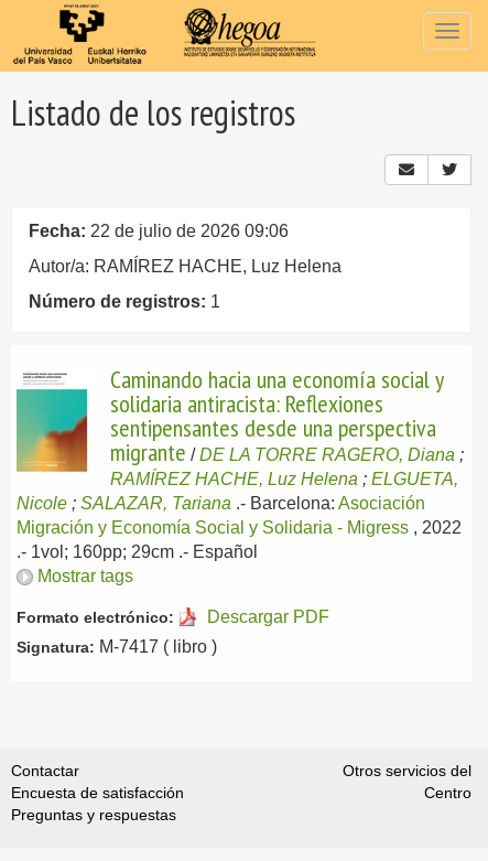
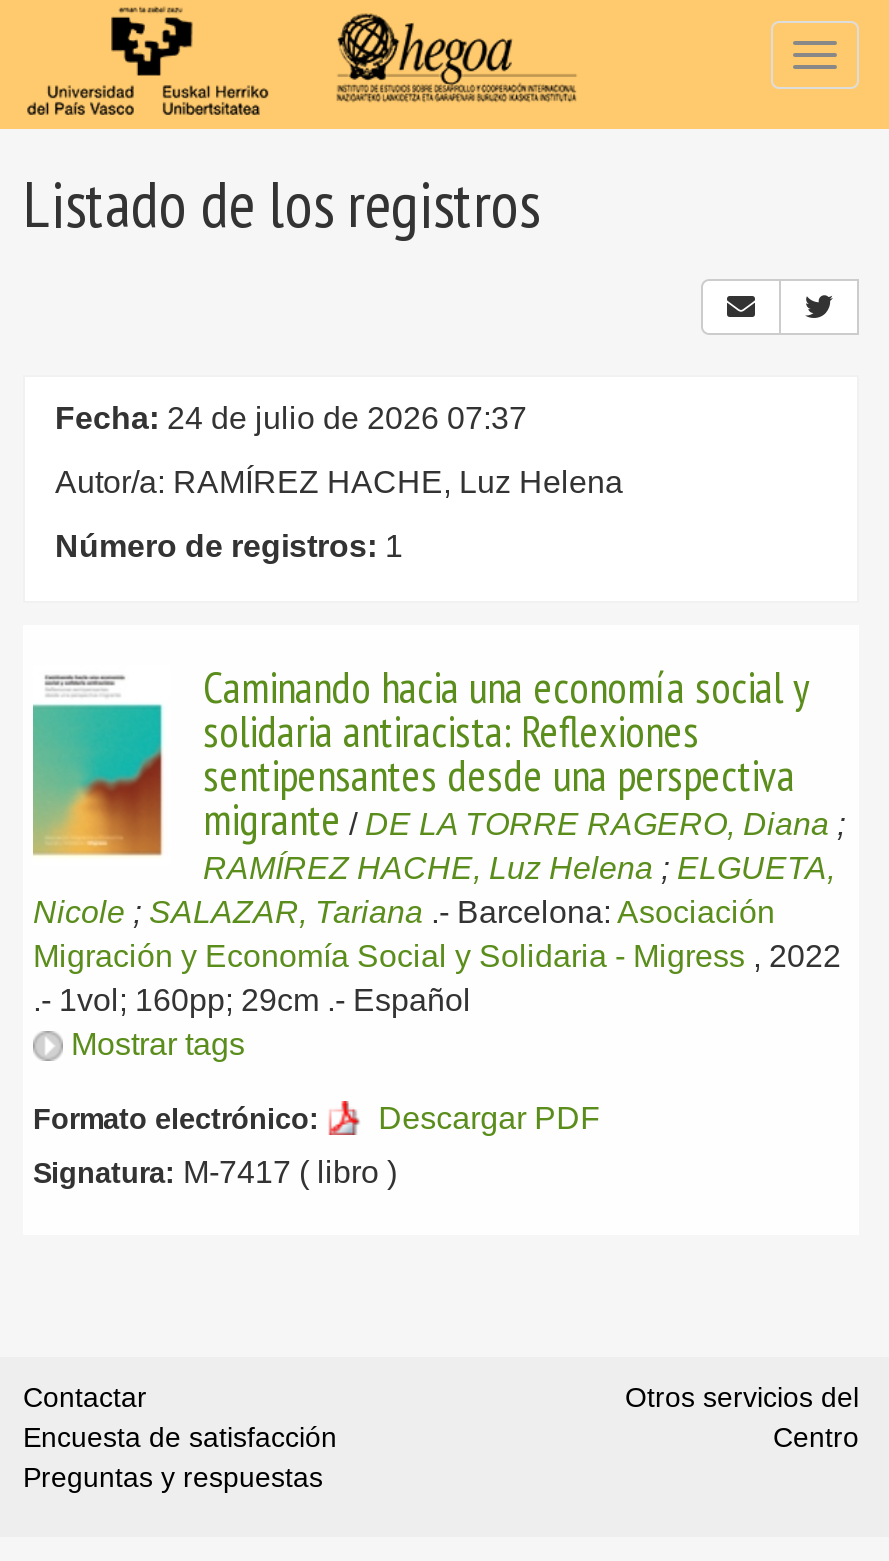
[29,222,289,240] Fecha: 22 de julio de 2026 09:06 -> [55,401,527,435] Fecha: 24 de julio de 2026 07:37

